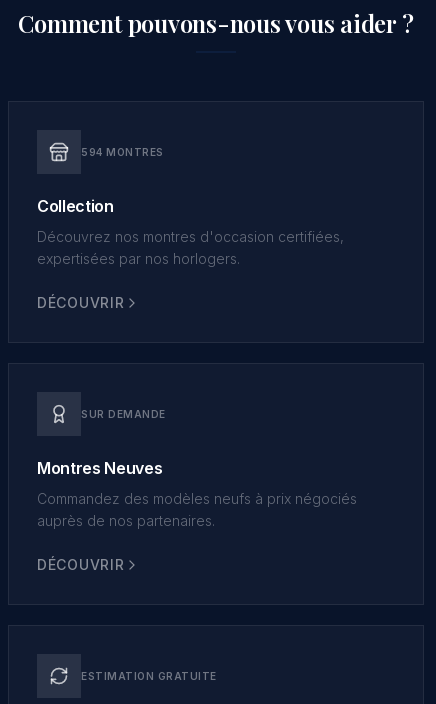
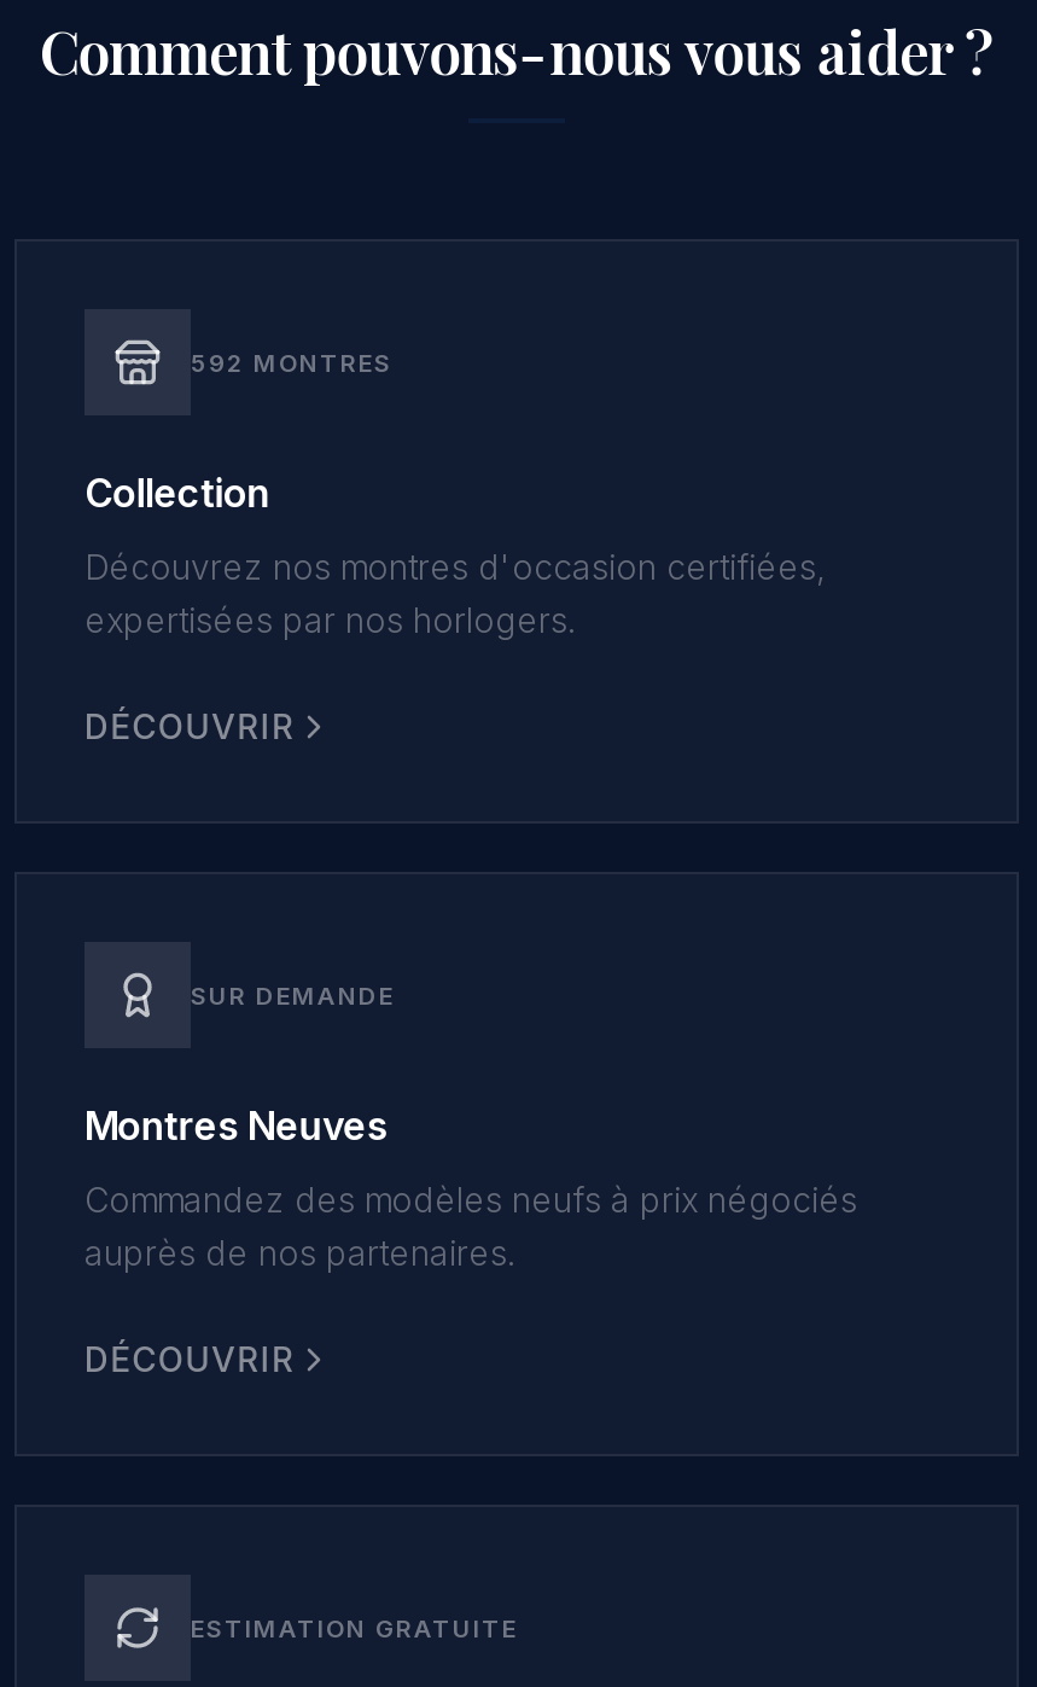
[81,145,163,157] 594 MONTRES -> [191,347,392,376] 592 MONTRES

